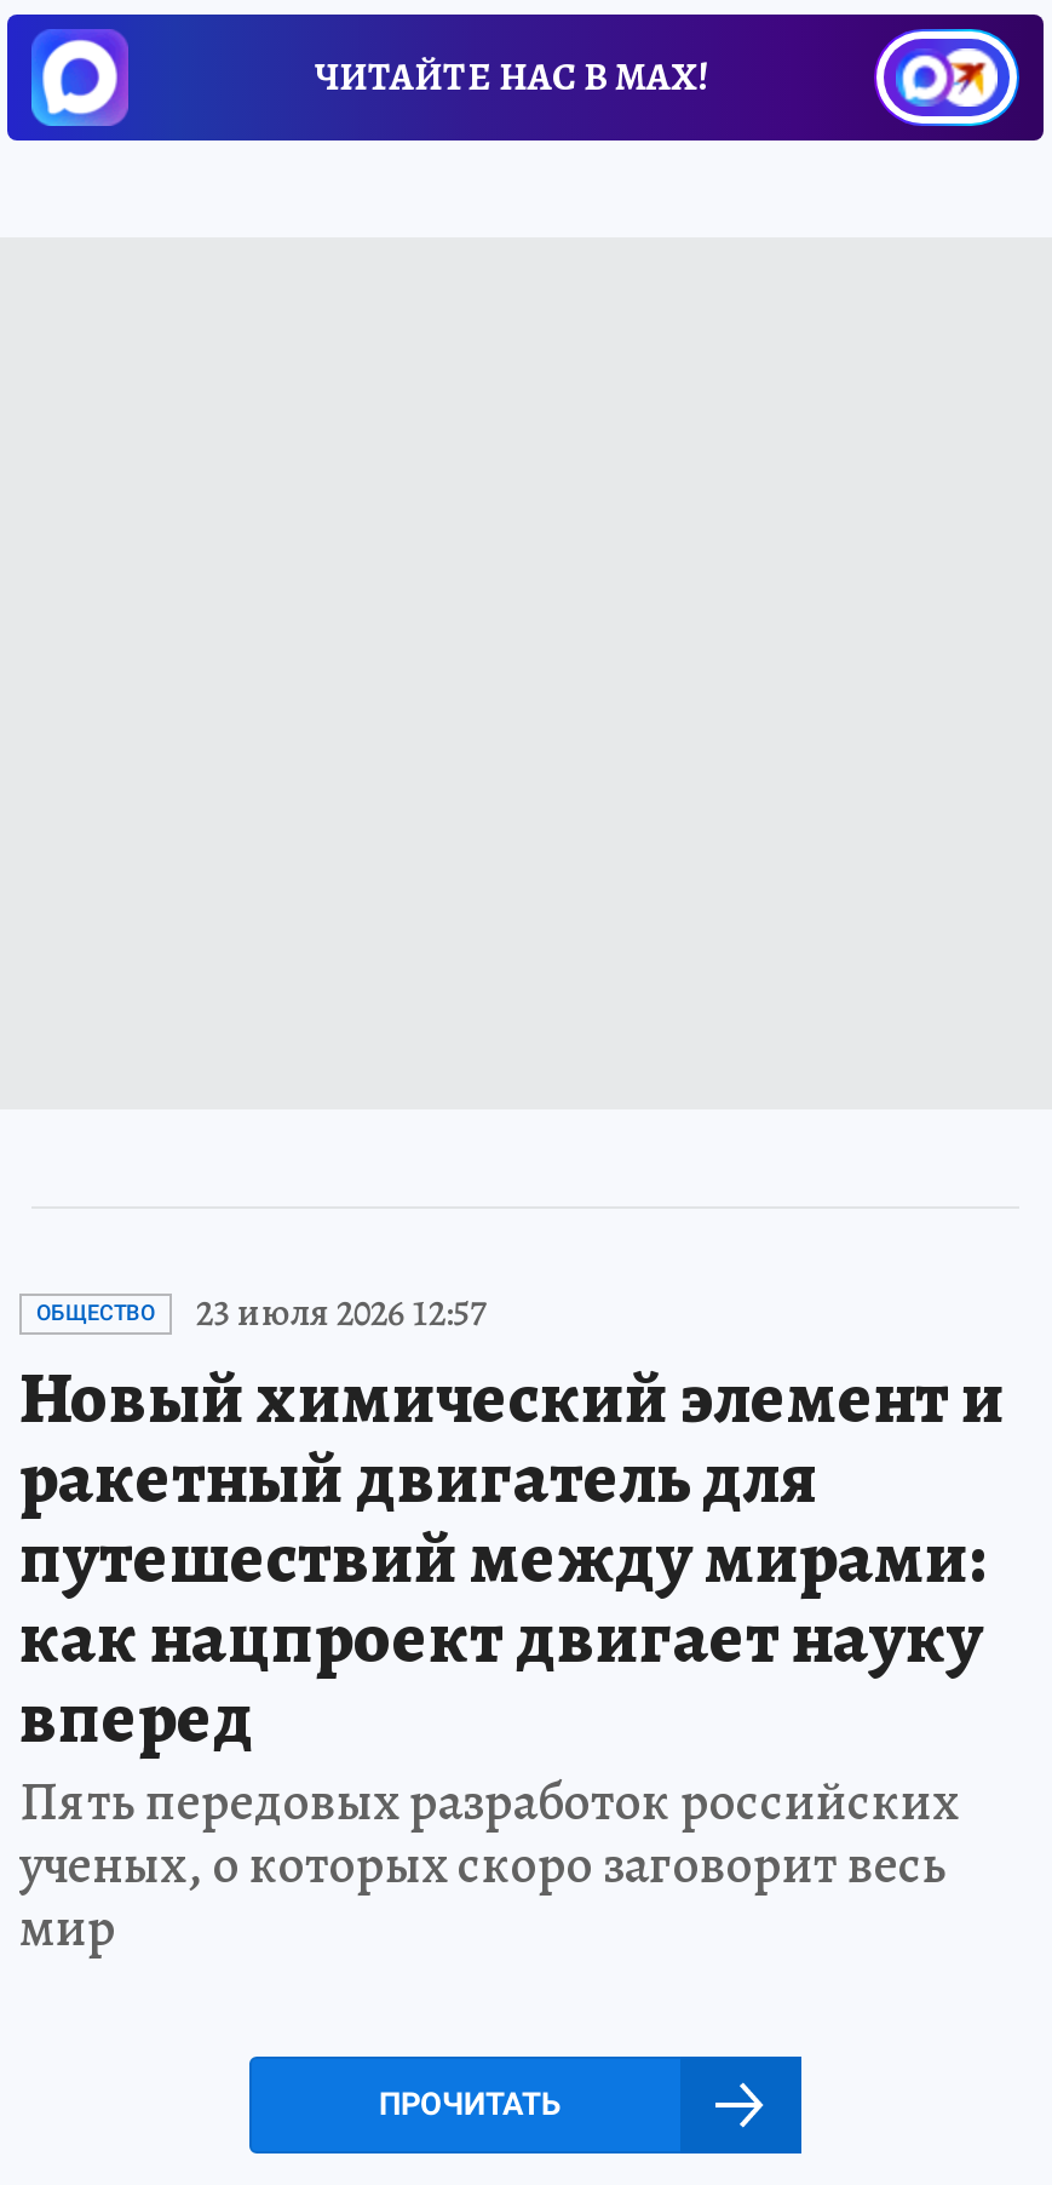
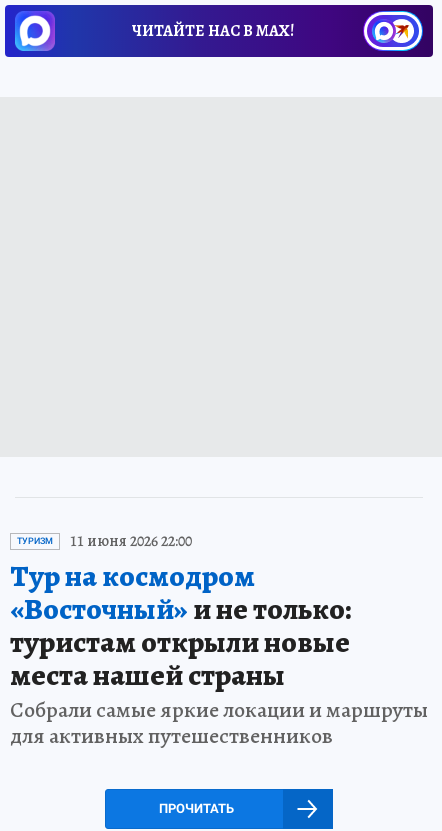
[19,1286,1005,1965] ОБЩЕСТВО | 23 июля 2026 12:57 | Новый химический элемент и | ракетный двигатель для | путешествий между мирами: | как нацпроект двигает науку | вперед | Пять передовых разработок российских | ученых, о которых скоро заговорит весь | мир -> [10,530,428,751] ТУРИЗМ | 11 июня 2026 22:00 | Тур на космодром | «Восточный»и не только: | туристам открыли новые | места нашей страны | Собрали самые яркие локации и маршруты | для активных путешественников

